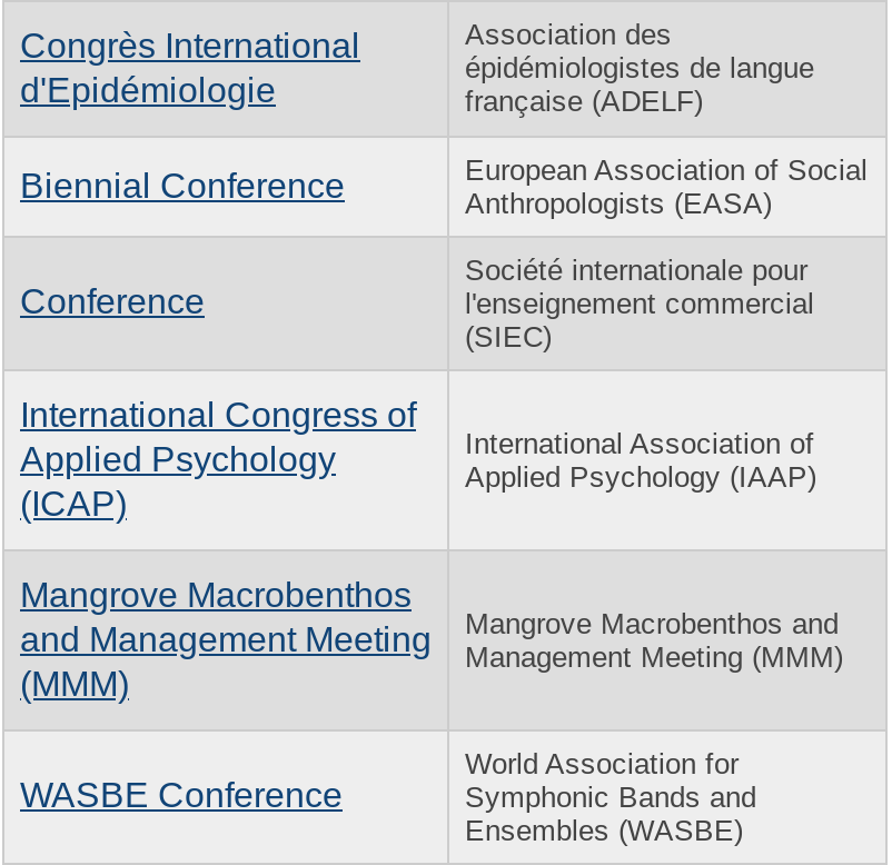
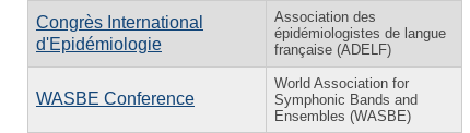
[20,152,868,319] Biennial Conference | European Association of Social | Anthropologists (EASA) | Conference -> none
[20,252,814,521] Société internationale pour | l'enseignement commercial | (SIEC) | International Congress of | Applied Psychology | (ICAP) -> none
[20,426,816,702] International Association of | Applied Psychology (IAAP) | Mangrove Macrobenthos | and Management Meeting | (MMM) -> none
[465,606,843,673] Mangrove Macrobenthos and | Management Meeting (MMM) -> none

